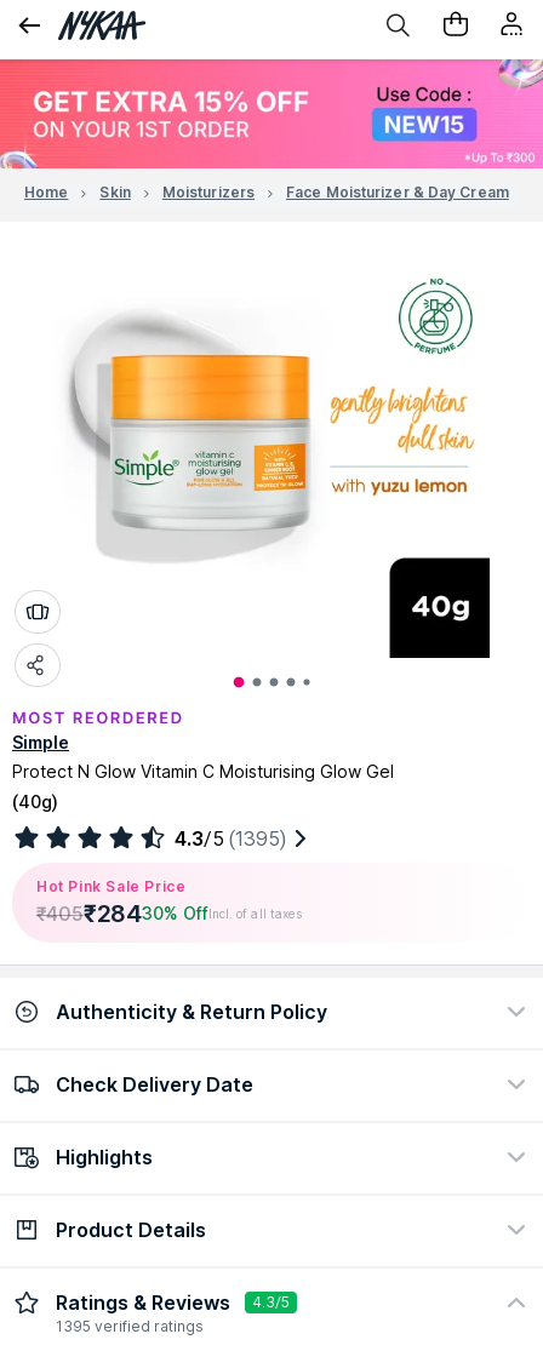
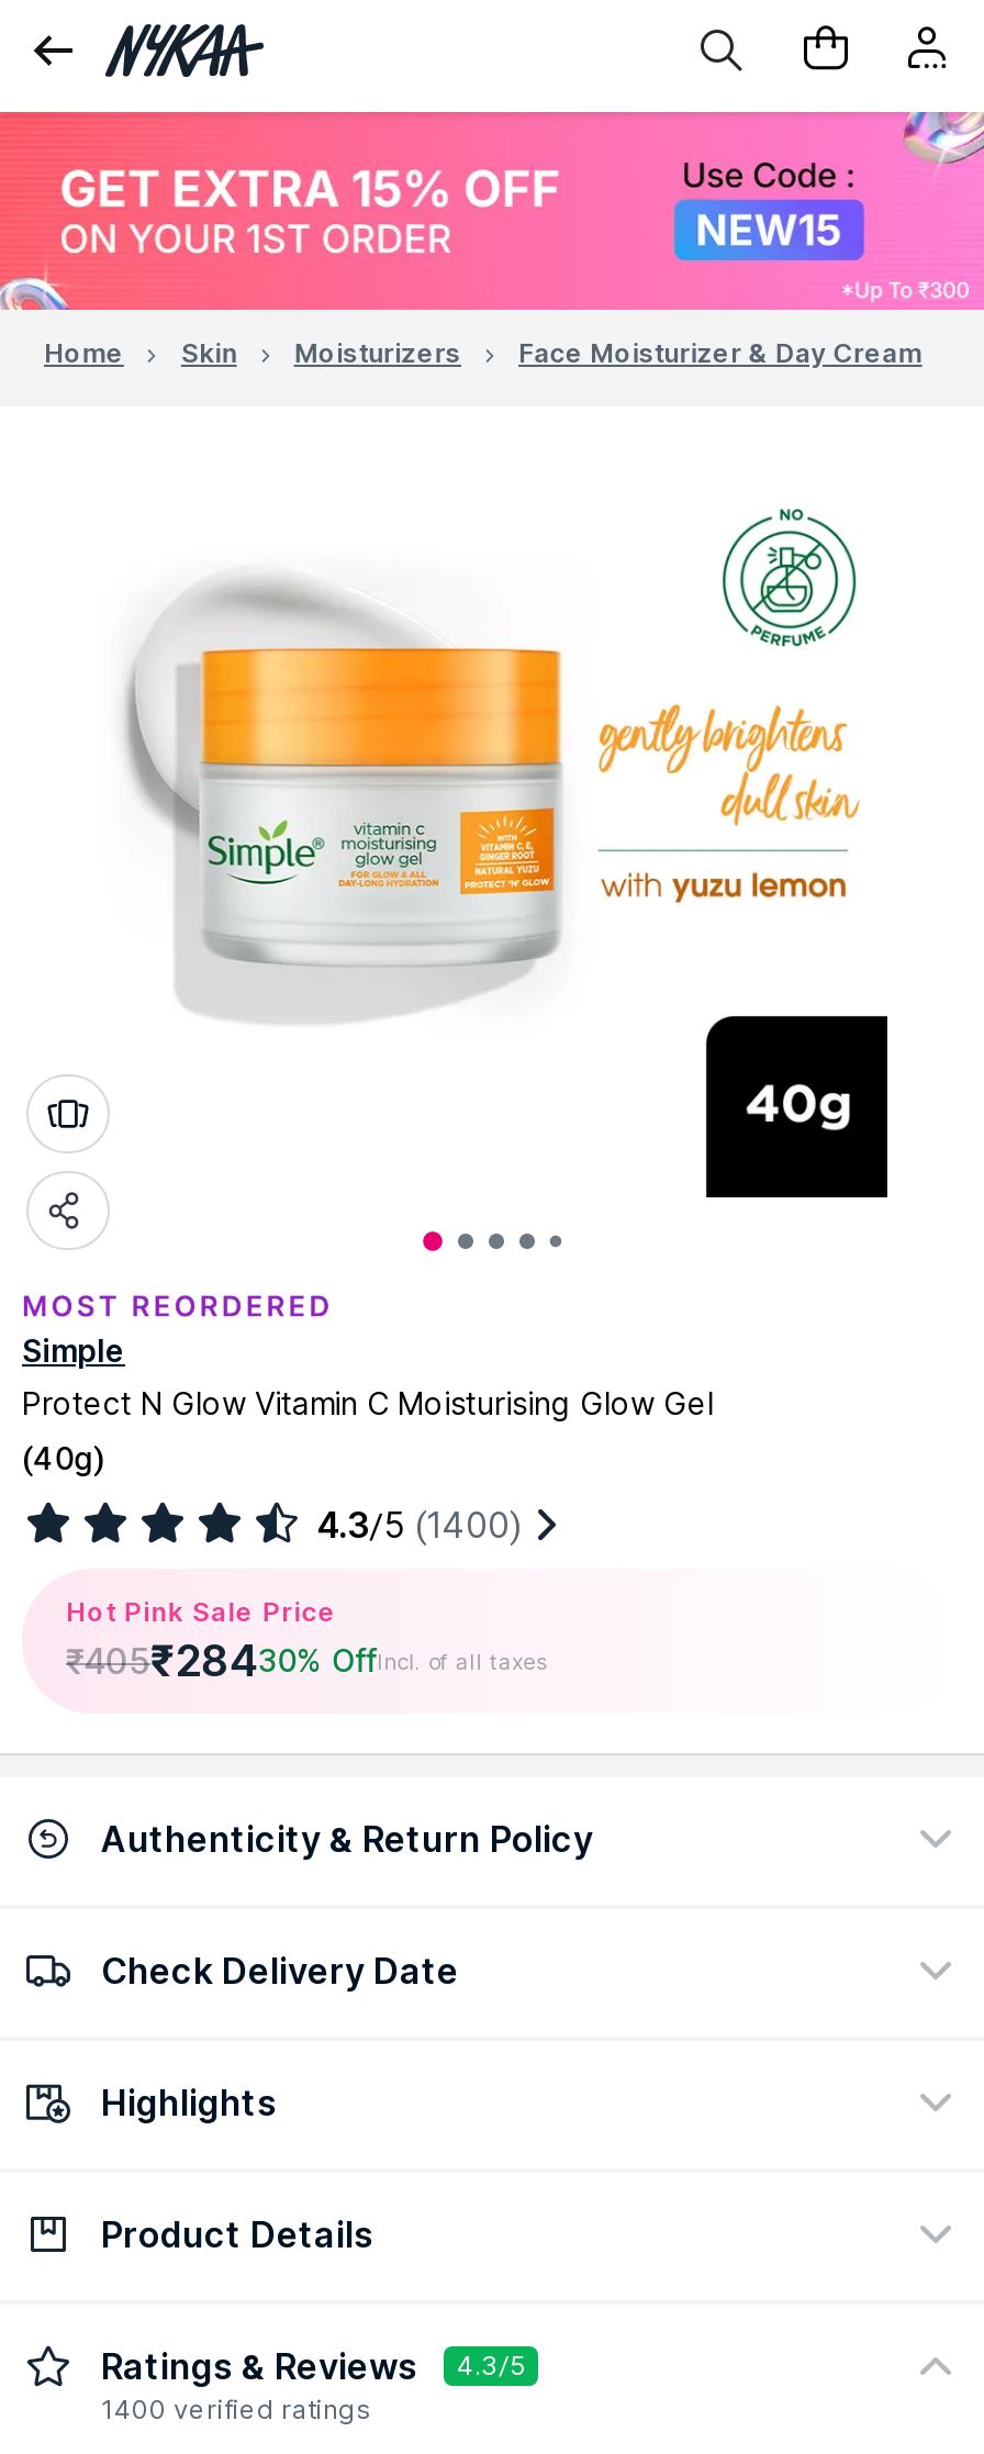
[175,826,286,850] 4.3/5 (1395) -> [316,1502,521,1546] 4.3/5 (1400)
[56,1317,204,1335] 1395 verified ratings -> [101,2392,371,2425] 1400 verified ratings

